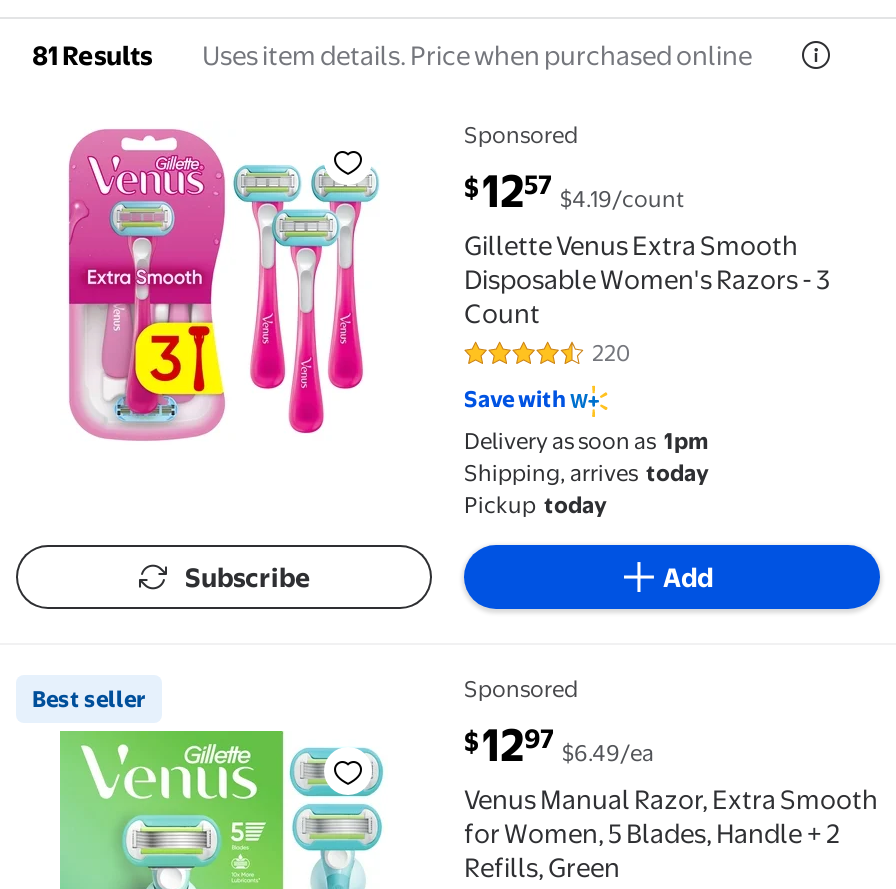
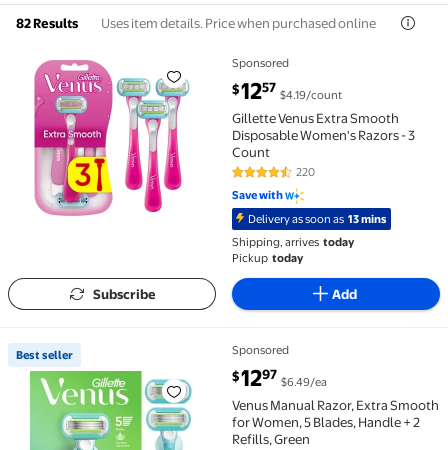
[32,38,752,71] 81 Results Uses item details. Price when purchased online -> [16,15,376,31] 82 Results Uses item details. Price when purchased online
[464,427,708,455] Delivery as soon as 1pm -> [248,212,387,226] Delivery as soon as 13 mins

